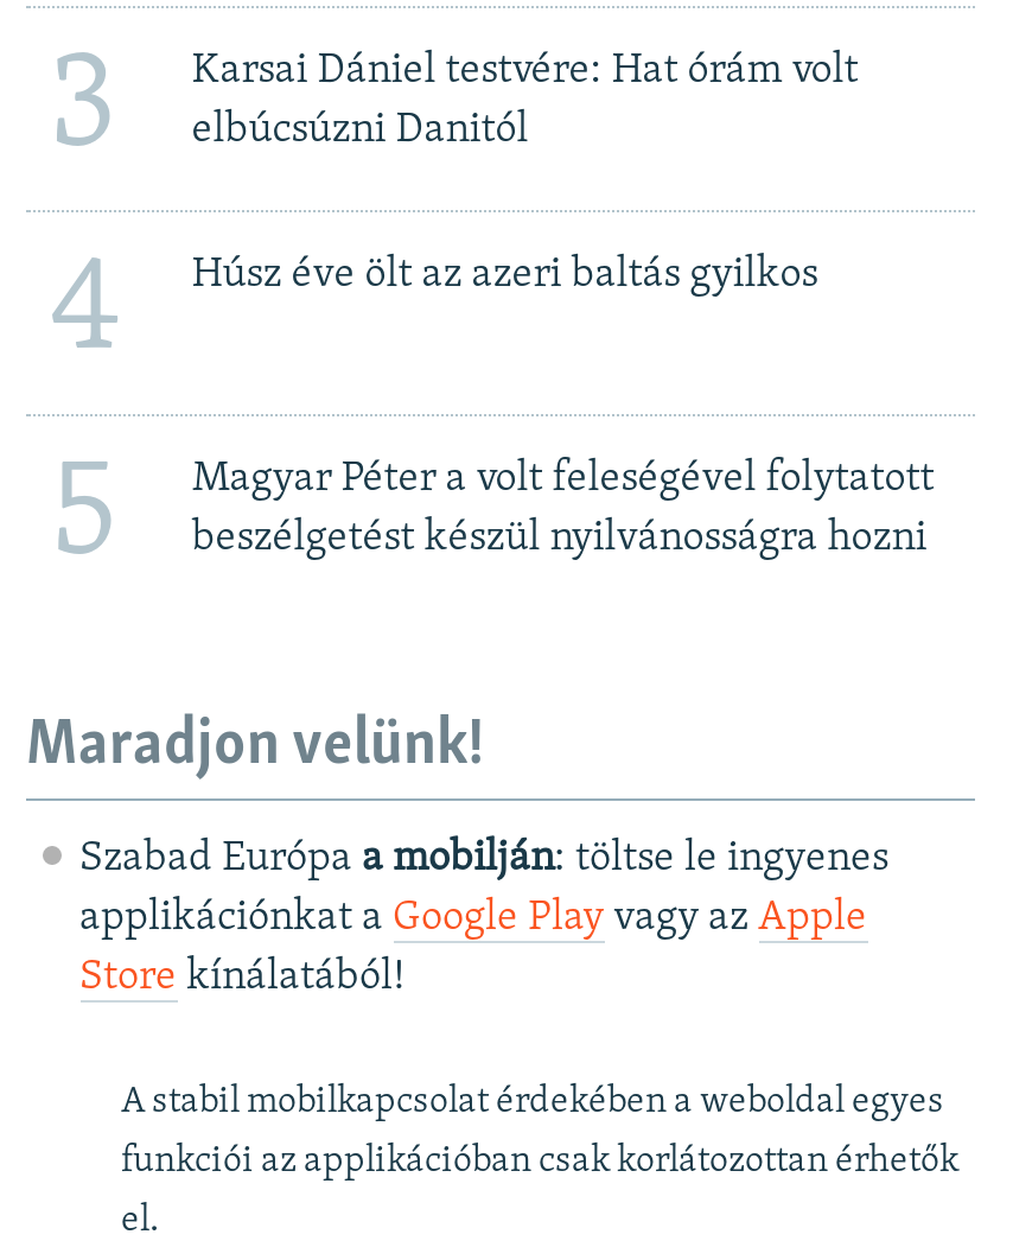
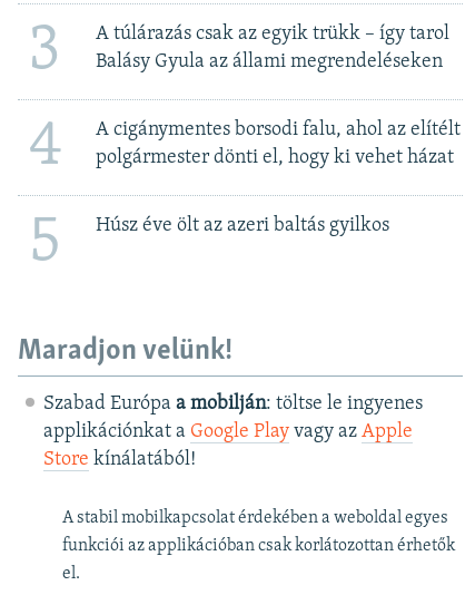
[192,47,858,152] Karsai Dániel testvére: Hat órám volt | elbúcsúzni Danitól -> [95,23,449,72] A túlárazás csak az egyik trükk – így tarol | Balásy Gyula az állami megrendeléseken
moved [192,252,818,297] -> [95,214,389,236]: Húsz éve ölt az azeri baltás gyilkos
none -> [95,119,460,168] A cigánymentes borsodi falu, ahol az elítélt | polgármester dönti el, hogy ki vehet házat
[192,456,934,560] Magyar Péter a volt feleségével folytatott | beszélgetést készül nyilvánosságra hozni -> none

